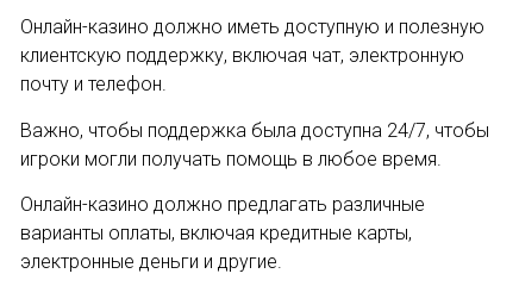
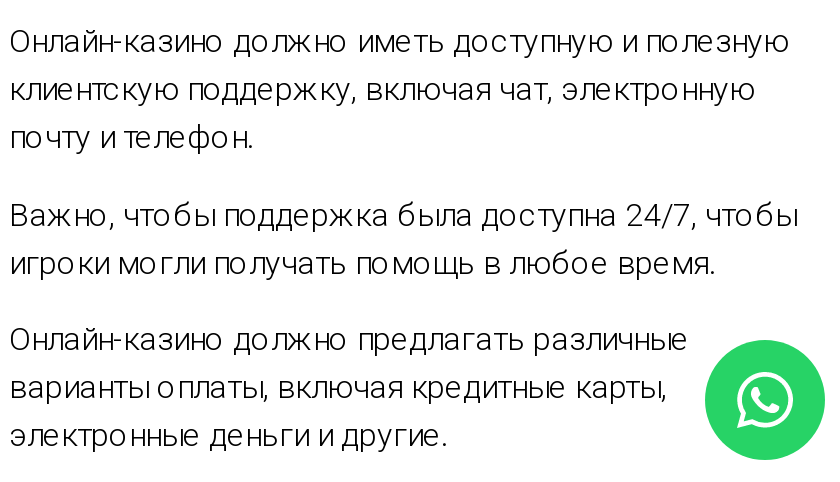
none -> [703,338,827,462] [image]

